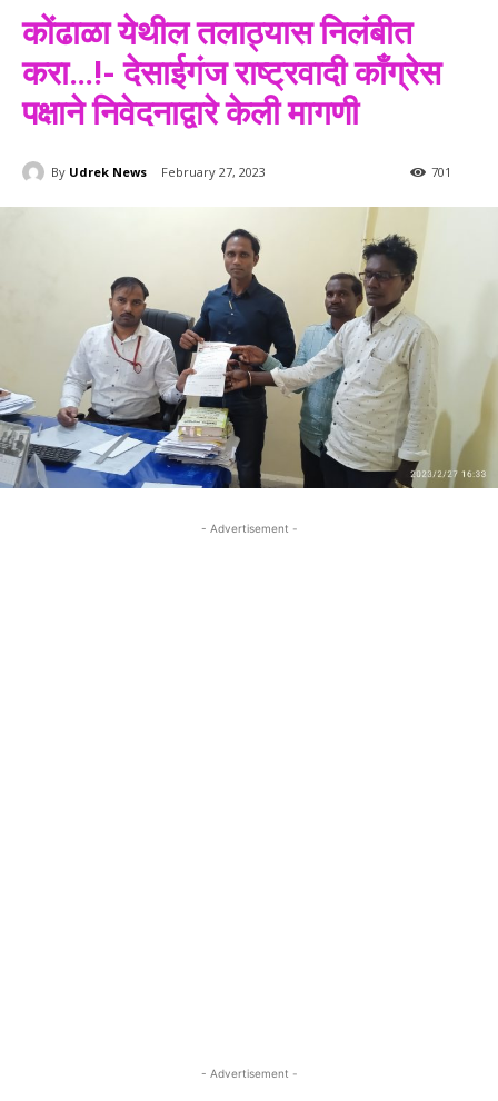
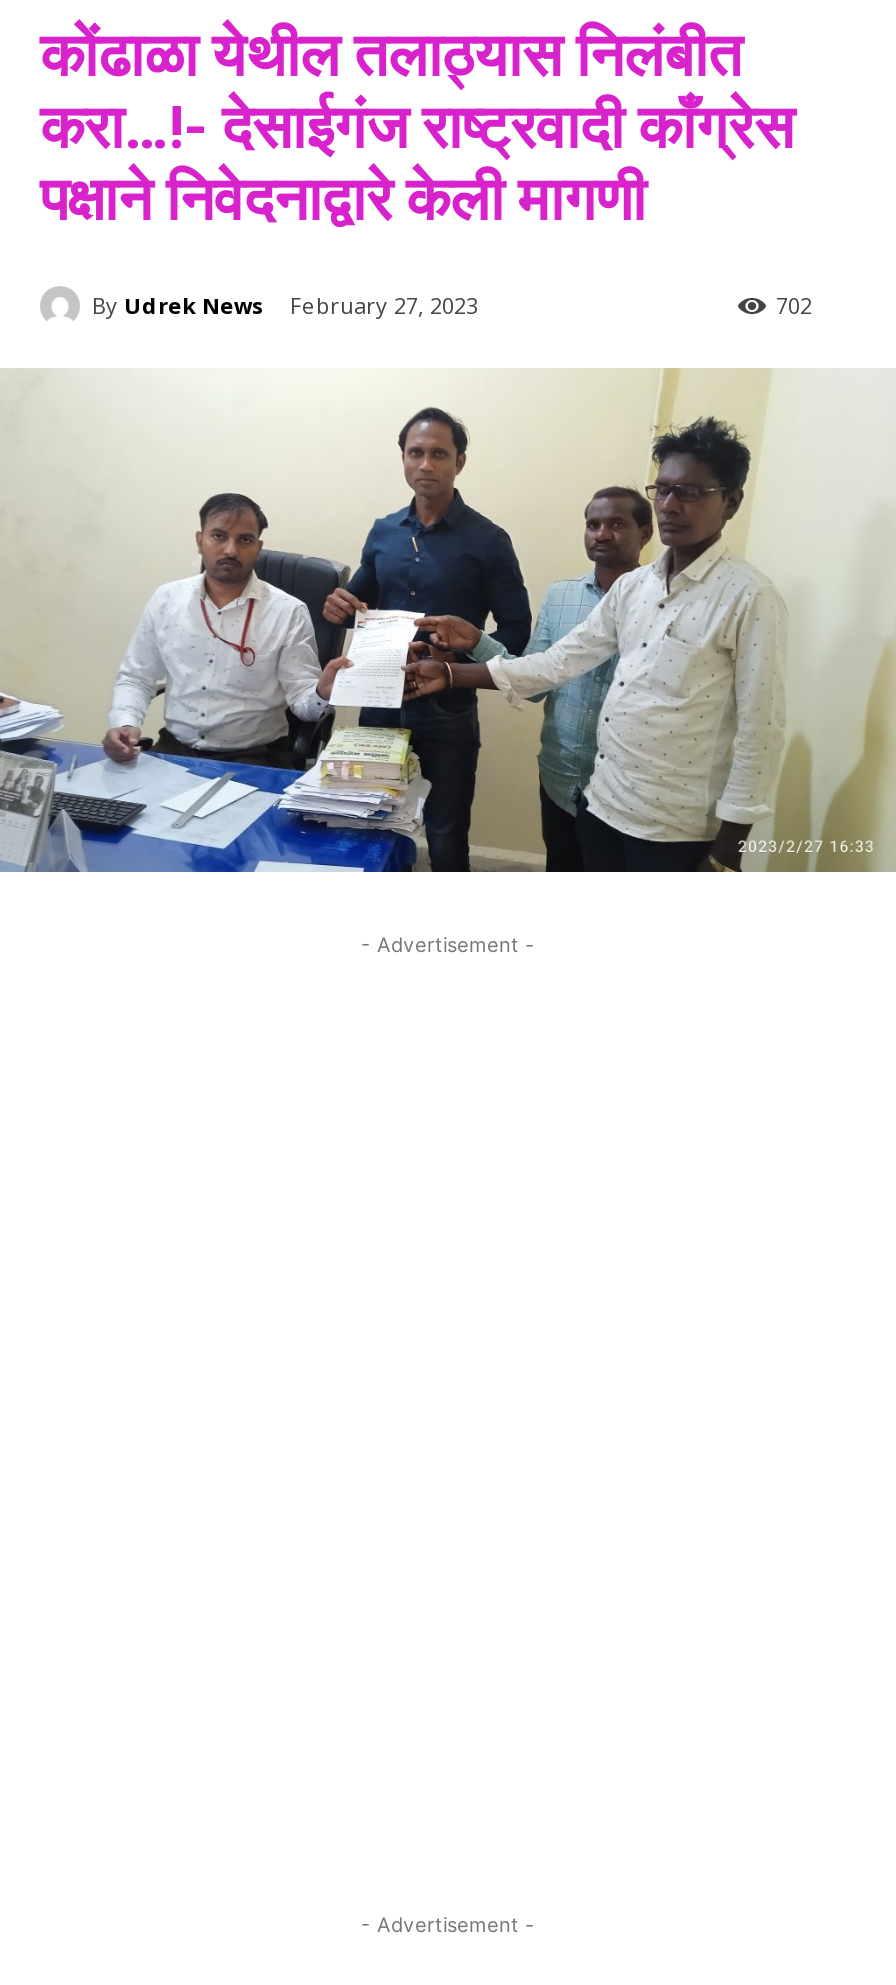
[431,164,451,181] 701 -> [776,291,812,321] 702

